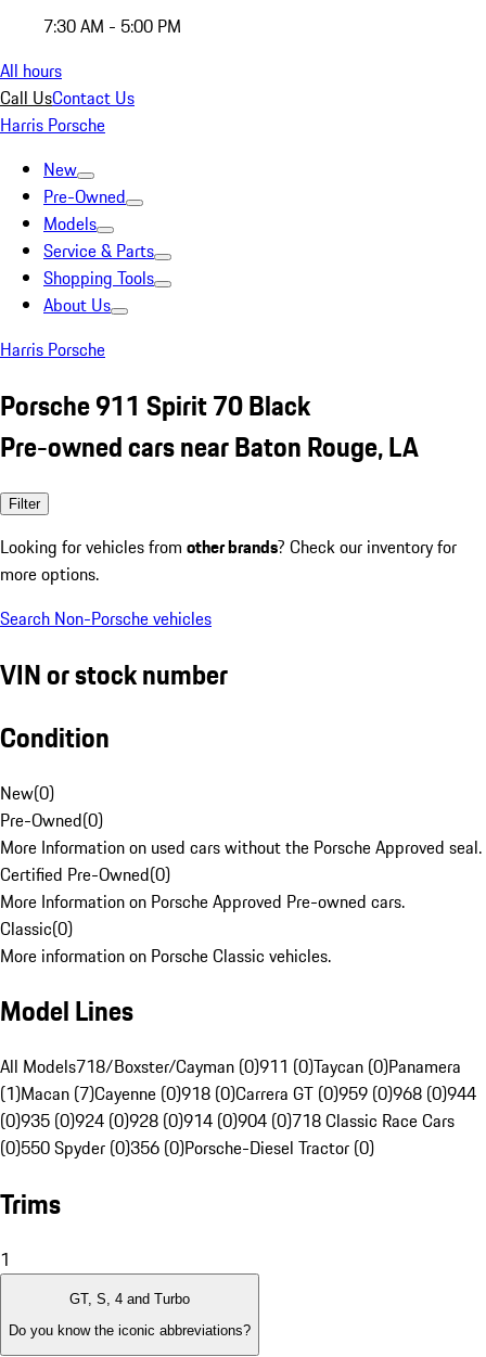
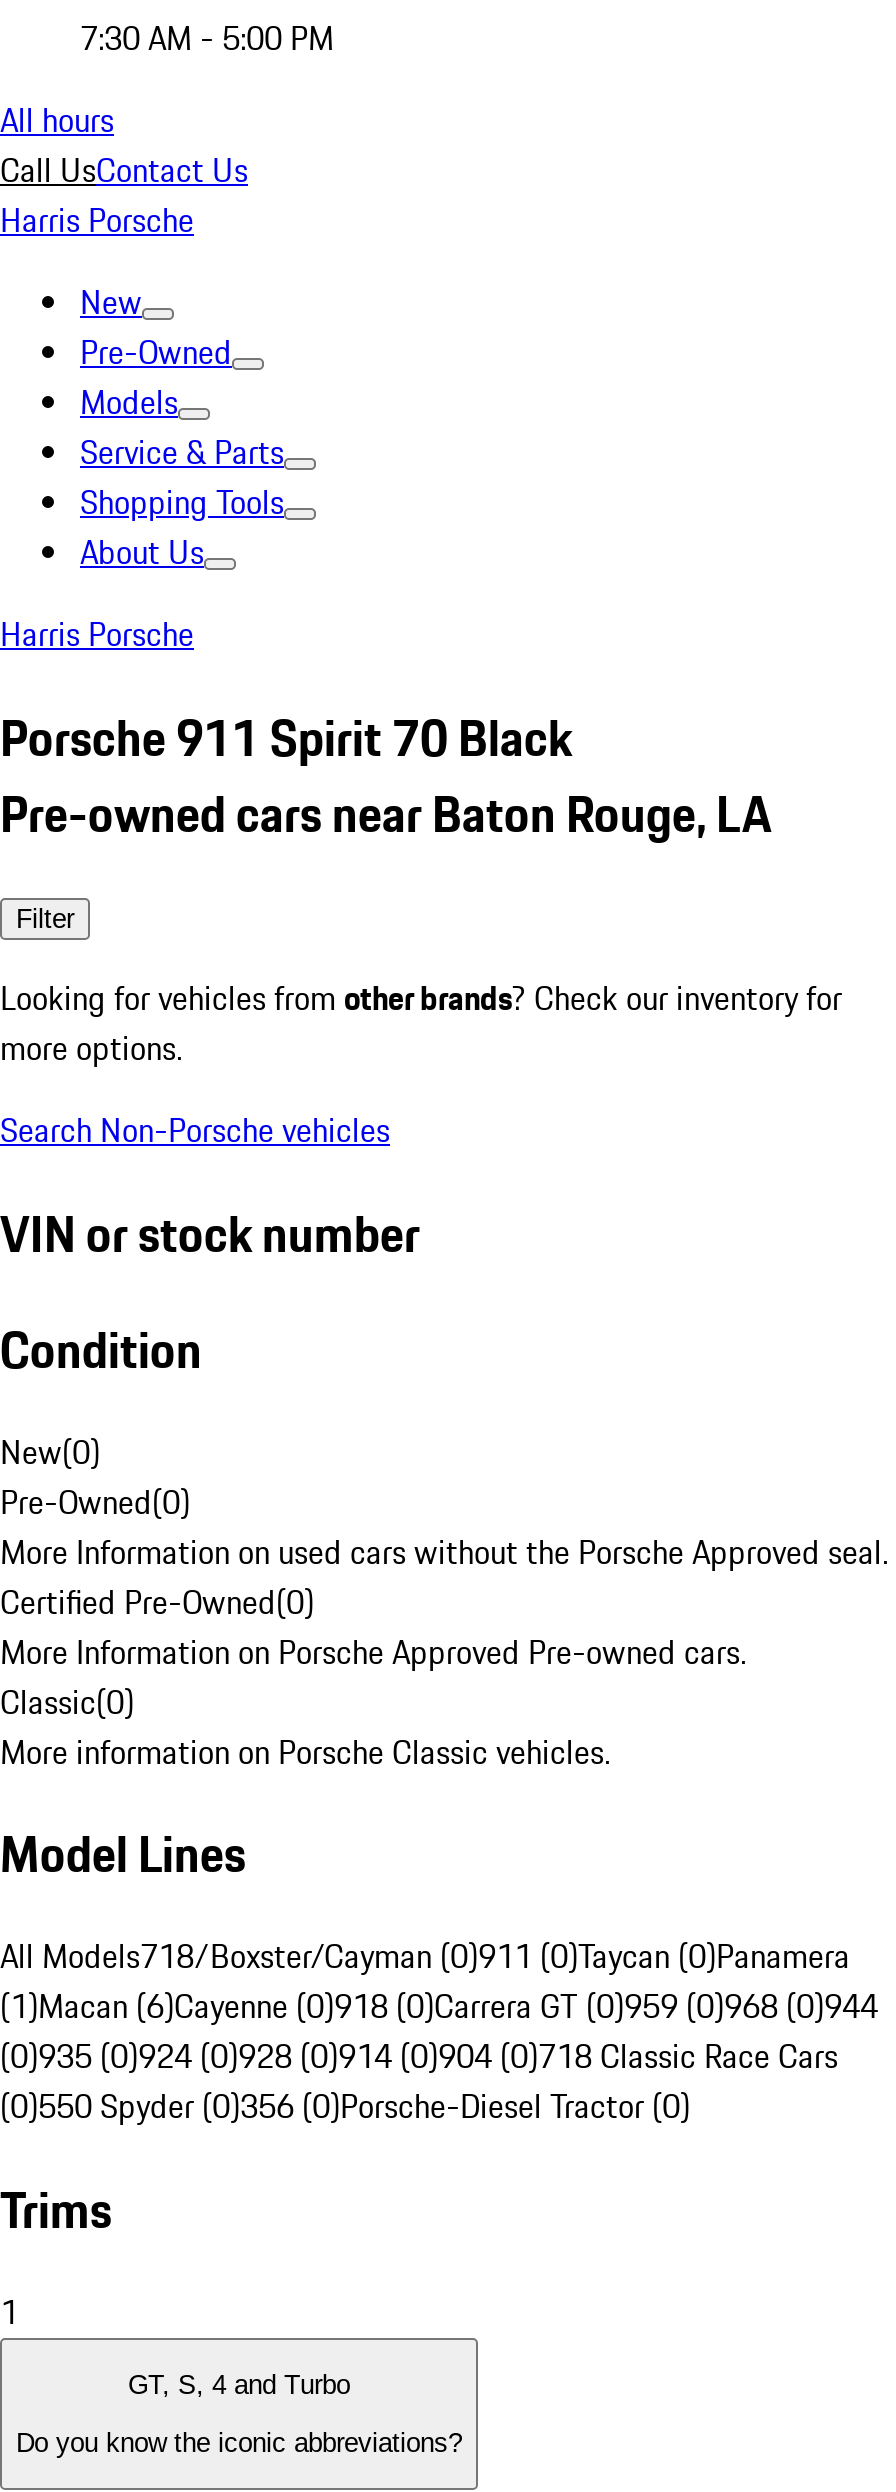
[0,1081,476,1107] (1)Macan (7)Cayenne (0)918 (0)Carrera GT (0)959 (0)968 (0)944 -> [0,1983,878,2031] (1)Macan (6)Cayenne (0)918 (0)Carrera GT (0)959 (0)968 (0)944

